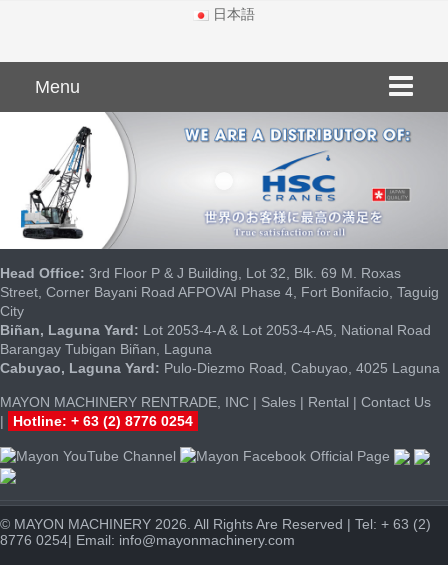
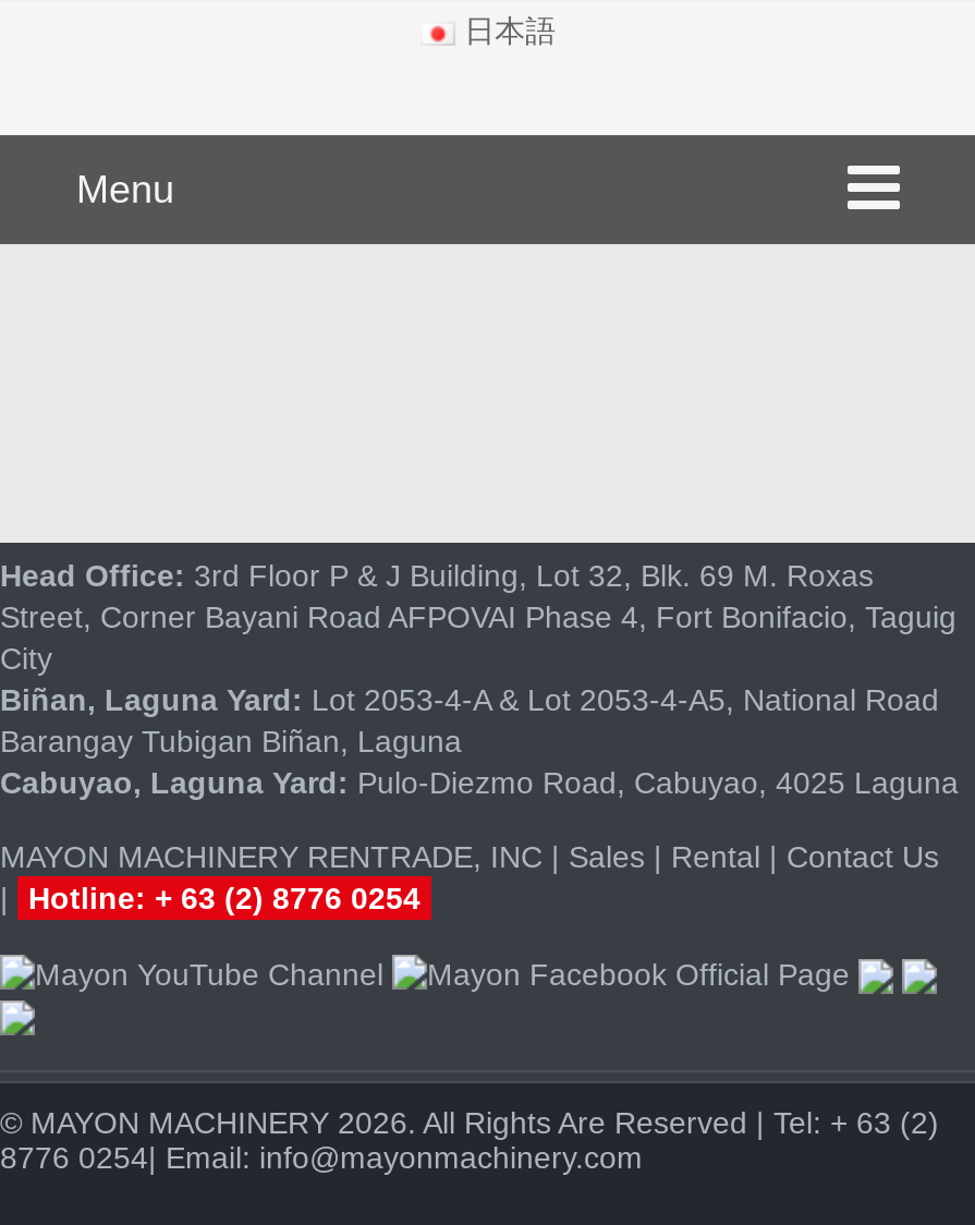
[103,112,445,249] [image] -> none
[20,126,92,240] [image] -> none

